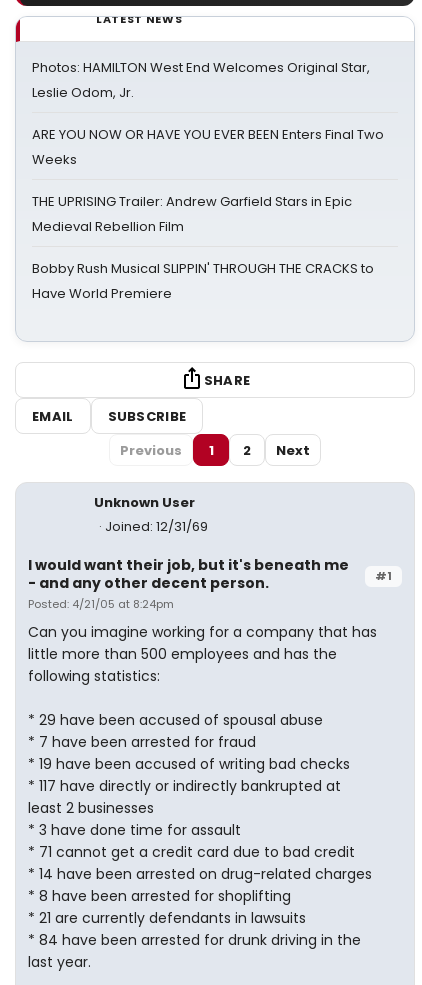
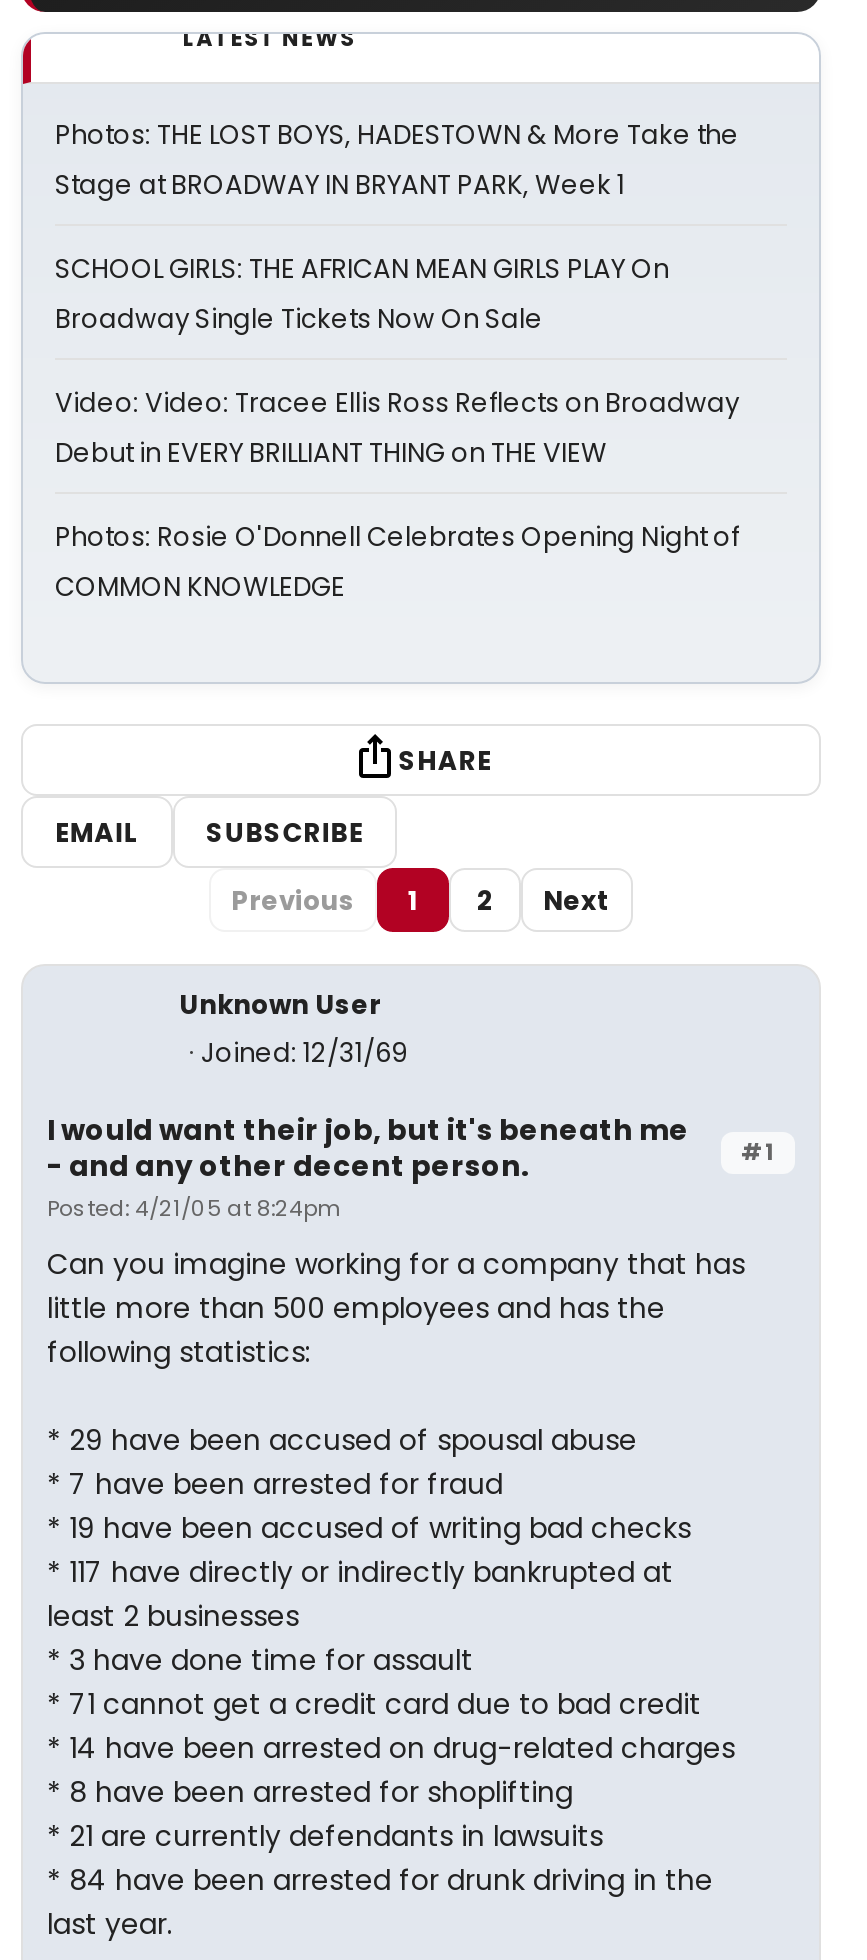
[32,58,370,102] Photos: HAMILTON West End Welcomes Original Star, | Leslie Odom, Jr. -> [55,116,739,204] Photos: THE LOST BOYS, HADESTOWN & More Take the | Stage at BROADWAY IN BRYANT PARK, Week 1
[32,125,384,169] ARE YOU NOW OR HAVE YOU EVER BEEN Enters Final Two | Weeks -> [55,250,669,338] SCHOOL GIRLS: THE AFRICAN MEAN GIRLS PLAY On | Broadway Single Tickets Now On Sale
[32,192,352,236] THE UPRISING Trailer: Andrew Garfield Stars in Epic | Medieval Rebellion Film -> [55,384,739,472] Video: Video: Tracee Ellis Ross Reflects on Broadway | Debut in EVERY BRILLIANT THING on THE VIEW
[32,259,374,303] Bobby Rush Musical SLIPPIN' THROUGH THE CRACKS to | Have World Premiere -> [55,518,739,606] Photos: Rosie O'Donnell Celebrates Opening Night of | COMMON KNOWLEDGE

